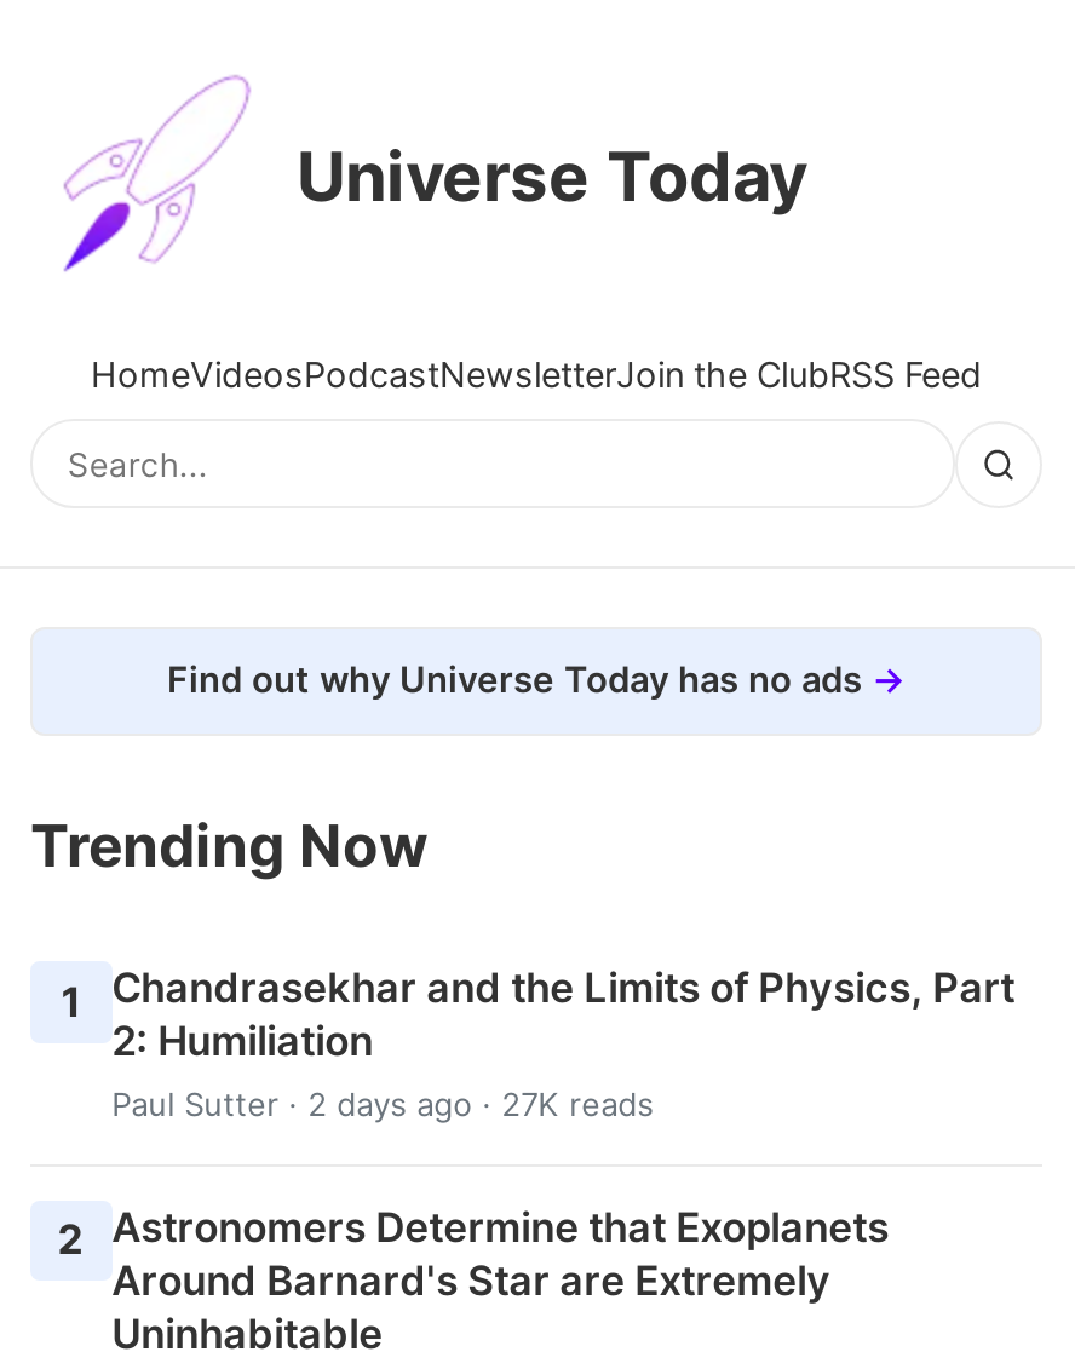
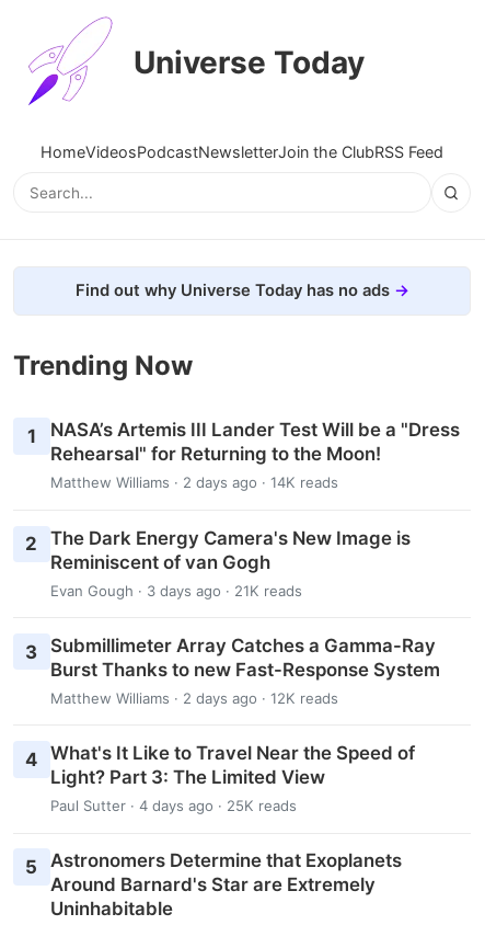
[58,964,1015,1265] Chandrasekhar and the Limits of Physics, Part | 2: Humiliation | Paul Sutter · 2 days ago · 27K reads | 2 Astronomers Determine that Exoplanets -> [26,419,459,878] NASA’s Artemis III Lander Test Will be a "Dress | Rehearsal" for Returning to the Moon! | Matthew Williams · 2 days ago · 14K reads | 2 The Dark Energy Camera's New Image is | Reminiscent of van Gogh | Evan Gough · 3 days ago · 21K reads | 3 Submillimeter Array Catches a Gamma-Ray | Burst Thanks to new Fast-Response System | Matthew Williams · 2 days ago · 12K reads | 4 What's It Like to Travel Near the Speed of | Light? Part 3: The Limited View | Paul Sutter · 4 days ago · 25K reads | 5 Astronomers Determine that Exoplanets

